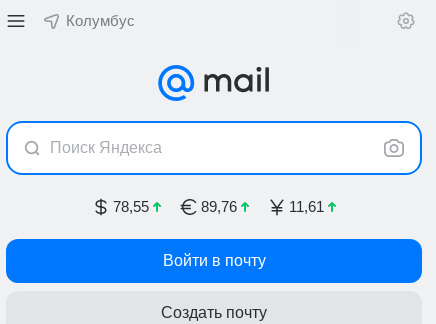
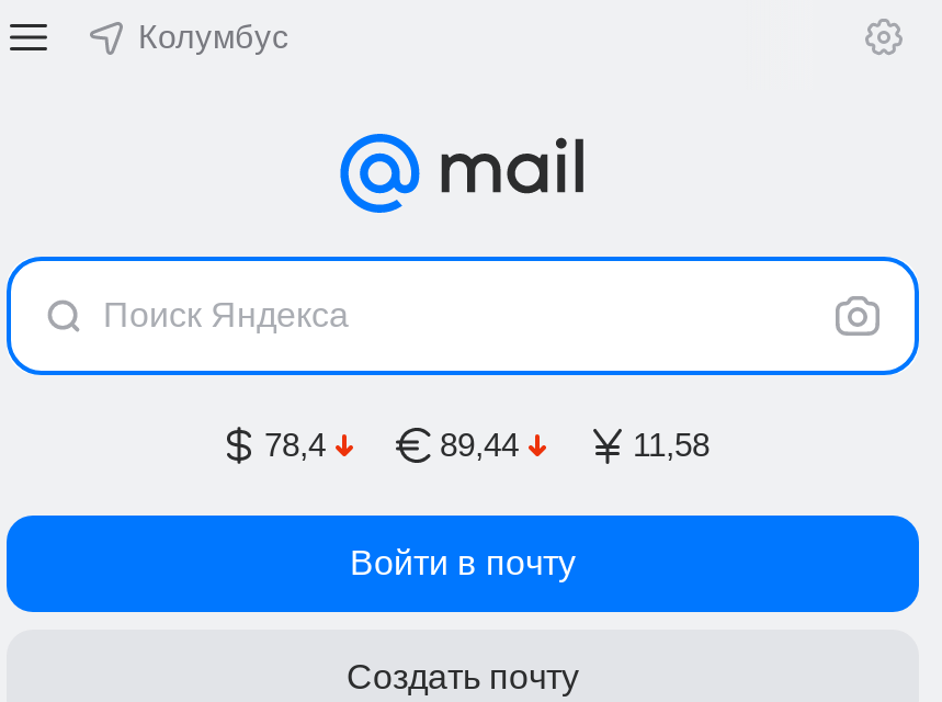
[112,198,148,215] 78,55 -> [264,426,326,463] 78,4
[200,198,236,215] 89,76 -> [440,426,519,463] 89,44
[288,198,323,215] 11,61 -> [633,426,710,463] 11,58

